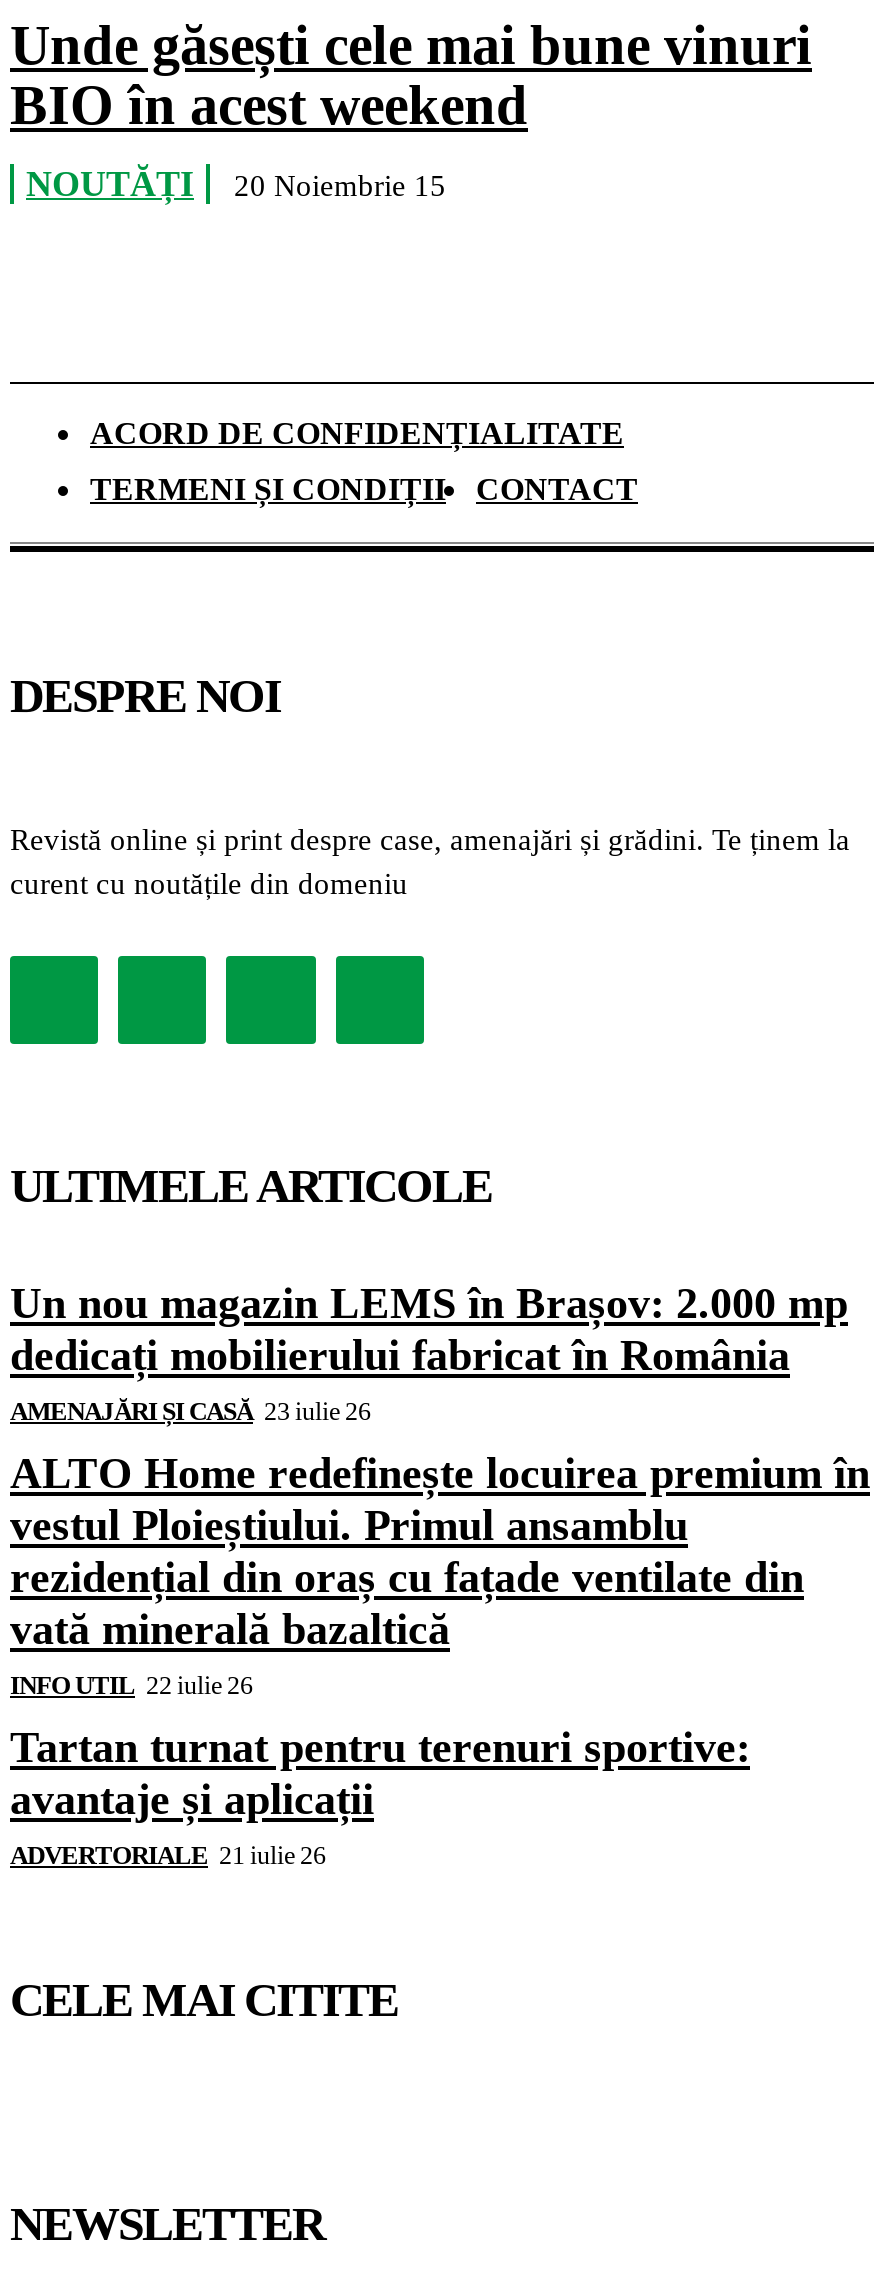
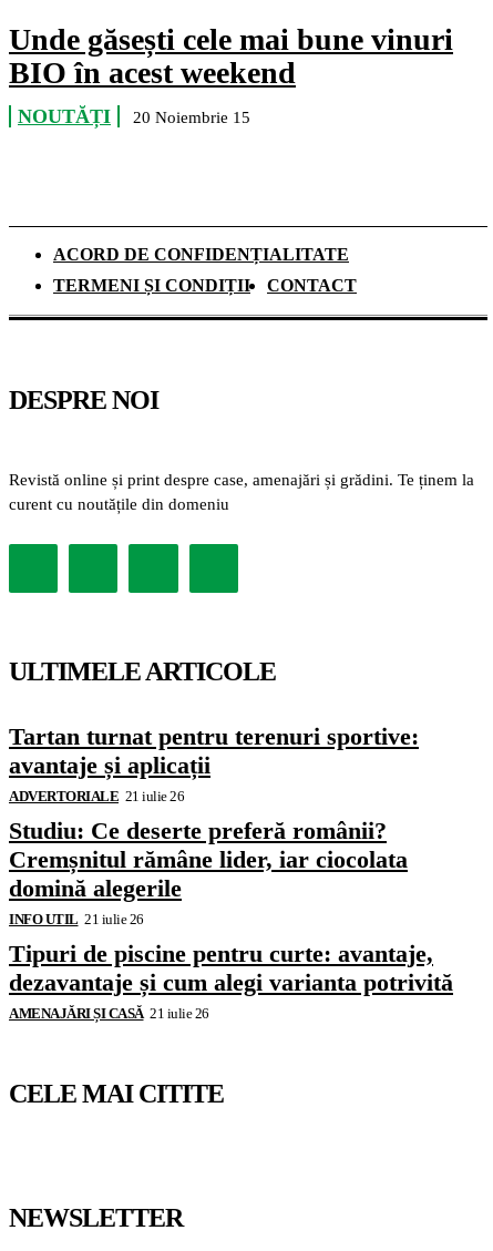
[10,1278,870,1700] Un nou magazin LEMS în Brașov: 2.000 mp | dedicați mobilierului fabricat în România | AMENAJĂRI ȘI CASĂ 23 iulie 26 | ALTO Home redefinește locuirea premium în | vestul Ploieștiului. Primul ansamblu | rezidențial din oraș cu fațade ventilate din | vată minerală bazaltică | INFO UTIL 22 iulie 26 -> none
moved [10,1722,750,1870] -> [9,723,419,805]: Tartan turnat pentru terenuri sportive: | avantaje și aplicații | ADVERTORIALE 21 iulie 26
none -> [9,817,453,1022] Studiu: Ce deserte preferă românii? | Cremșnitul rămâne lider, iar ciocolata | domină alegerile | INFO UTIL 21 iulie 26 | Tipuri de piscine pentru curte: avantaje, | dezavantaje și cum alegi varianta potrivită | AMENAJĂRI ȘI CASĂ 21 iulie 26

